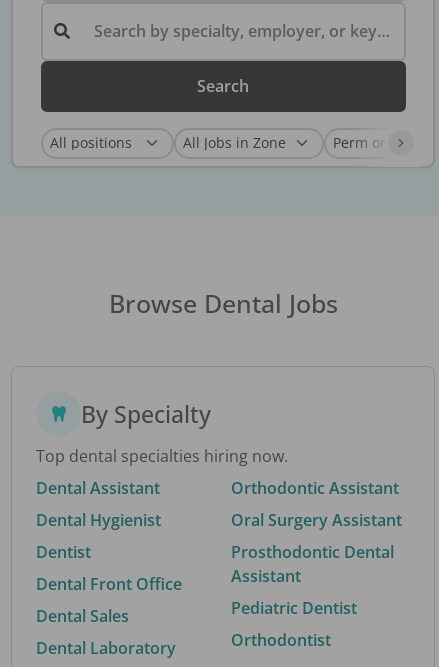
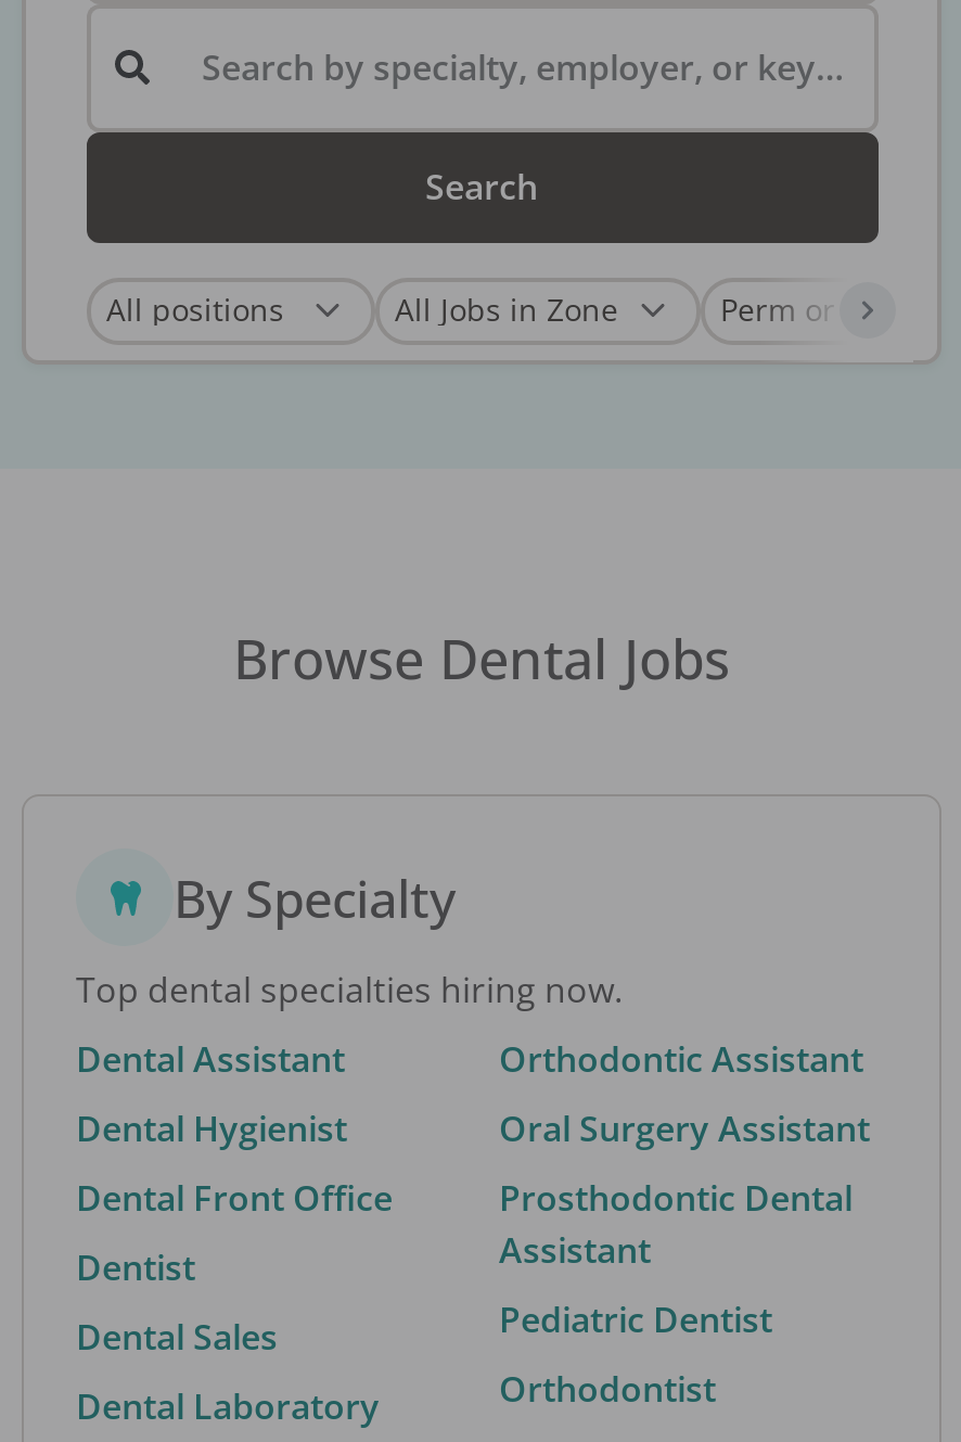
moved [36,541,91,563] -> [76,1245,195,1292]: Dentist
moved [36,573,182,595] -> [76,1175,393,1223]: Dental Front Office

